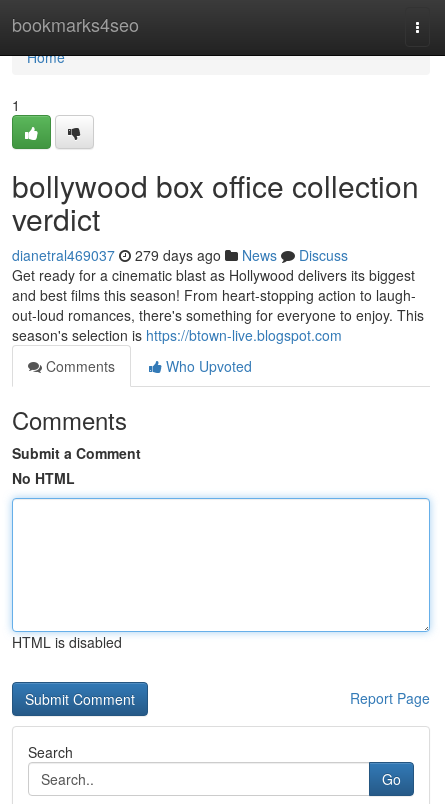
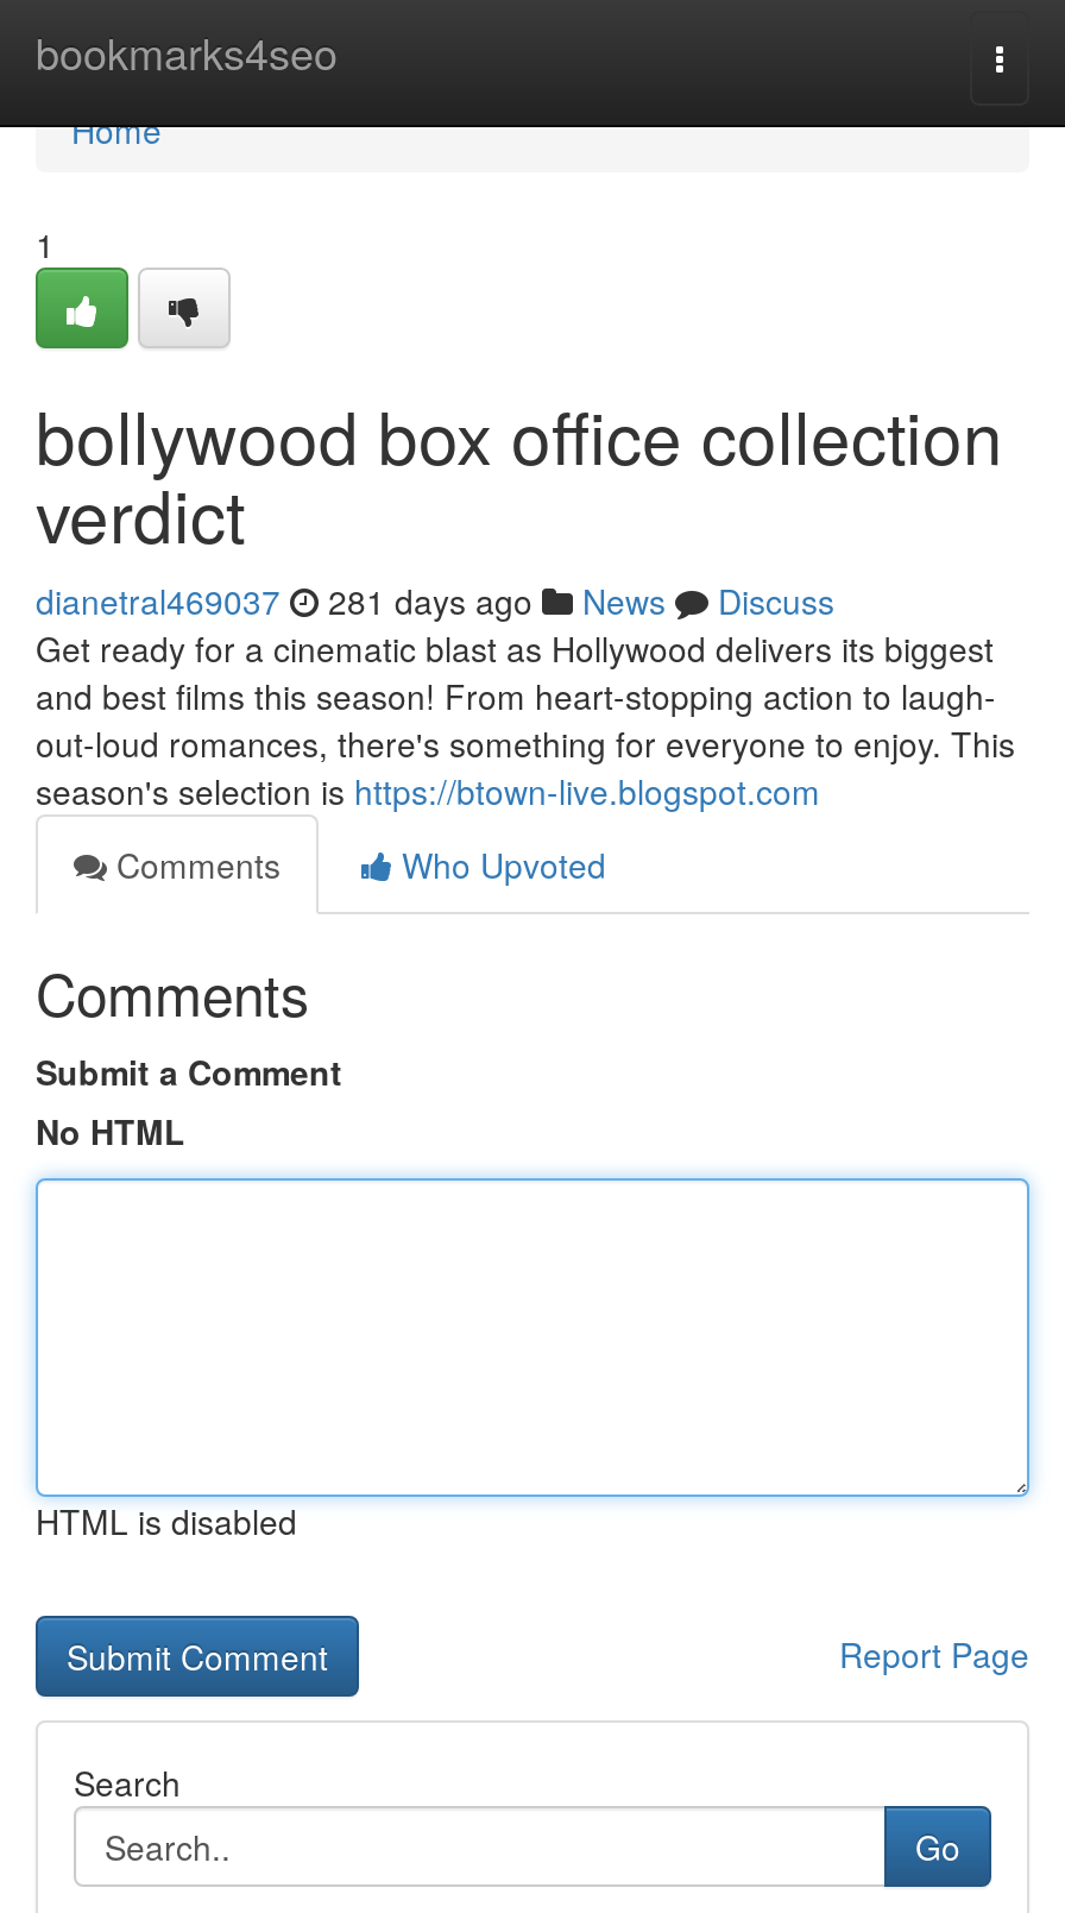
[12,245,348,265] dianetral469037 279 days ago News Discuss -> [36,577,834,624] dianetral469037 281 days ago News Discuss

